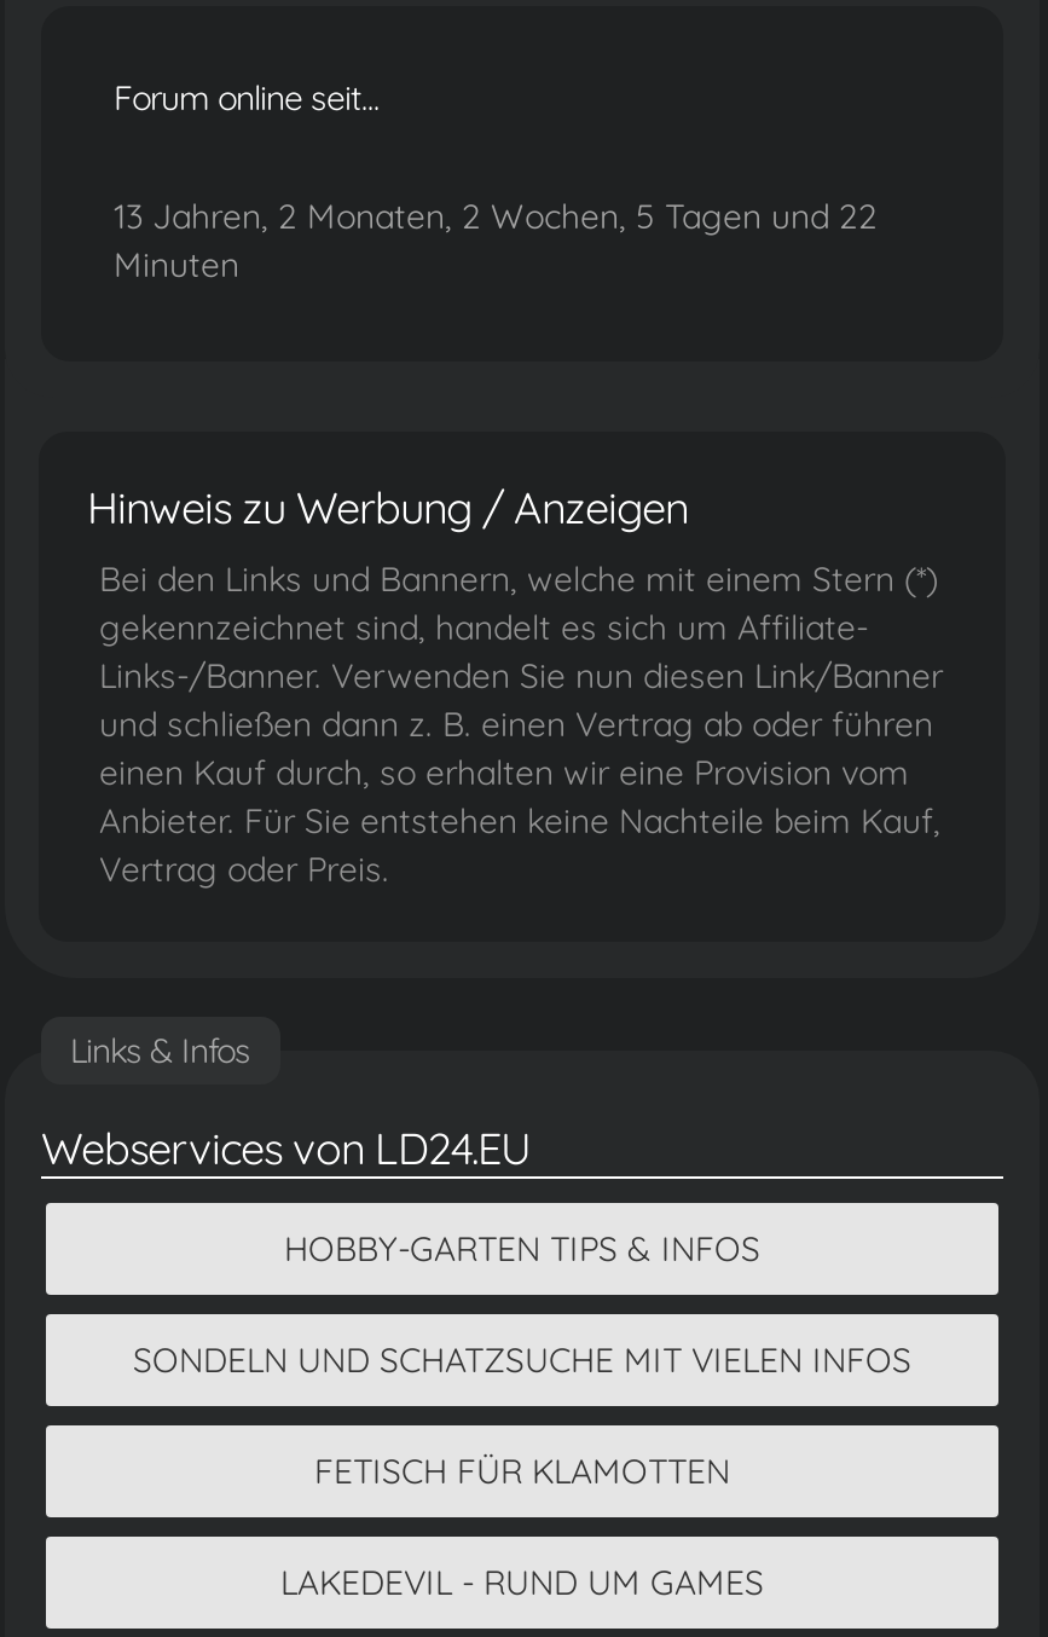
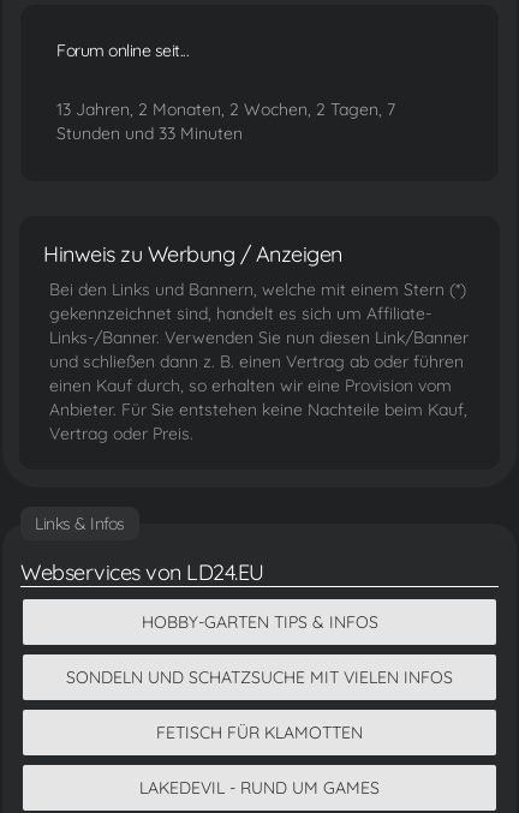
[114,195,878,287] 13 Jahren, 2 Monaten, 2 Wochen, 5 Tagen und 22 | Minuten -> [56,98,395,144] 13 Jahren, 2 Monaten, 2 Wochen, 2 Tagen, 7 | Stunden und 33 Minuten

